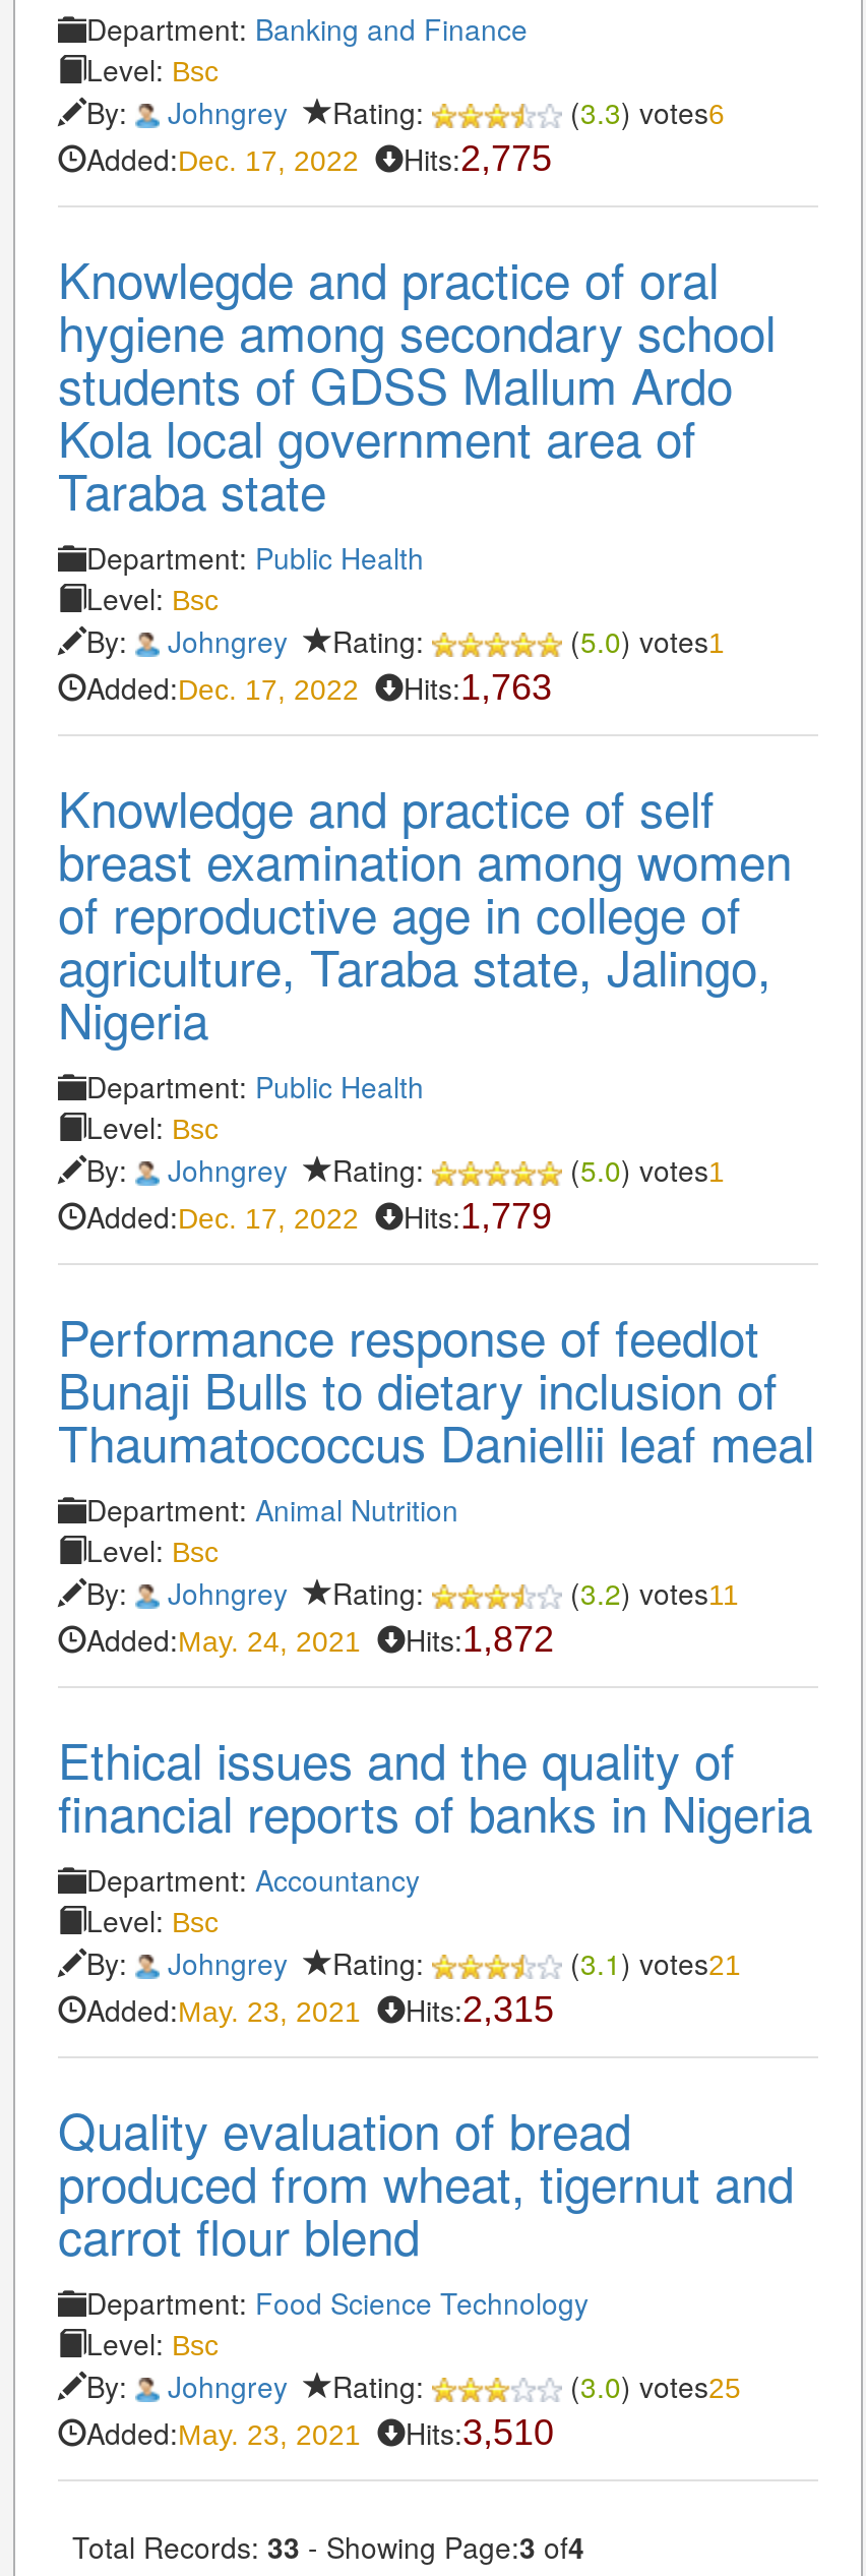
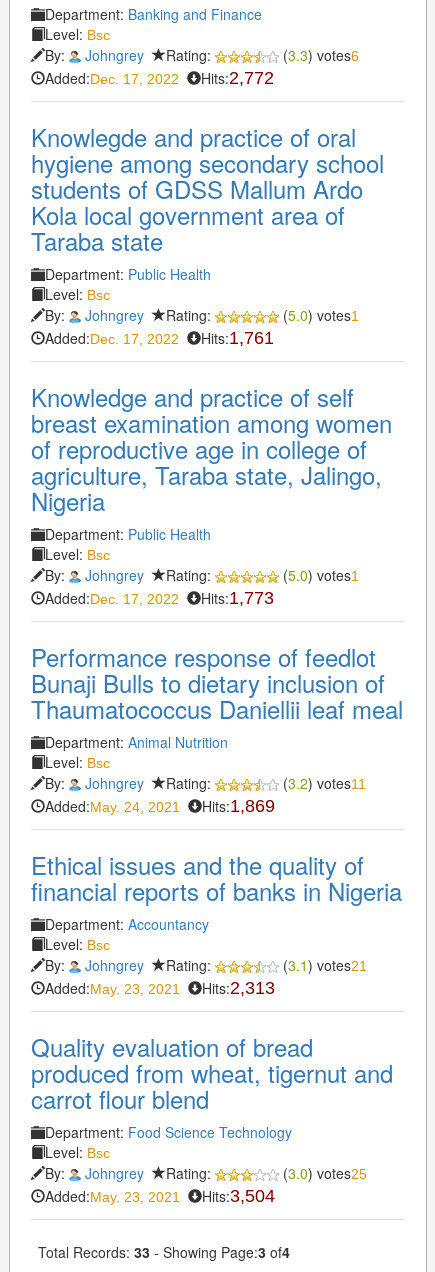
[86,138,552,179] Added:Dec. 17, 2022 Hits:2,775 -> [45,68,274,88] Added:Dec. 17, 2022 Hits:2,772
[86,667,552,708] Added:Dec. 17, 2022 Hits:1,763 -> [45,328,274,348] Added:Dec. 17, 2022 Hits:1,761
[86,1196,552,1236] Added:Dec. 17, 2022 Hits:1,779 -> [45,588,274,608] Added:Dec. 17, 2022 Hits:1,773
[86,1619,554,1660] Added:May. 24, 2021 Hits:1,872 -> [45,796,275,816] Added:May. 24, 2021 Hits:1,869
[86,1989,554,2030] Added:May. 23, 2021 Hits:2,315 -> [45,978,275,998] Added:May. 23, 2021 Hits:2,313
[86,2412,554,2453] Added:May. 23, 2021 Hits:3,510 -> [45,1186,275,1206] Added:May. 23, 2021 Hits:3,504

